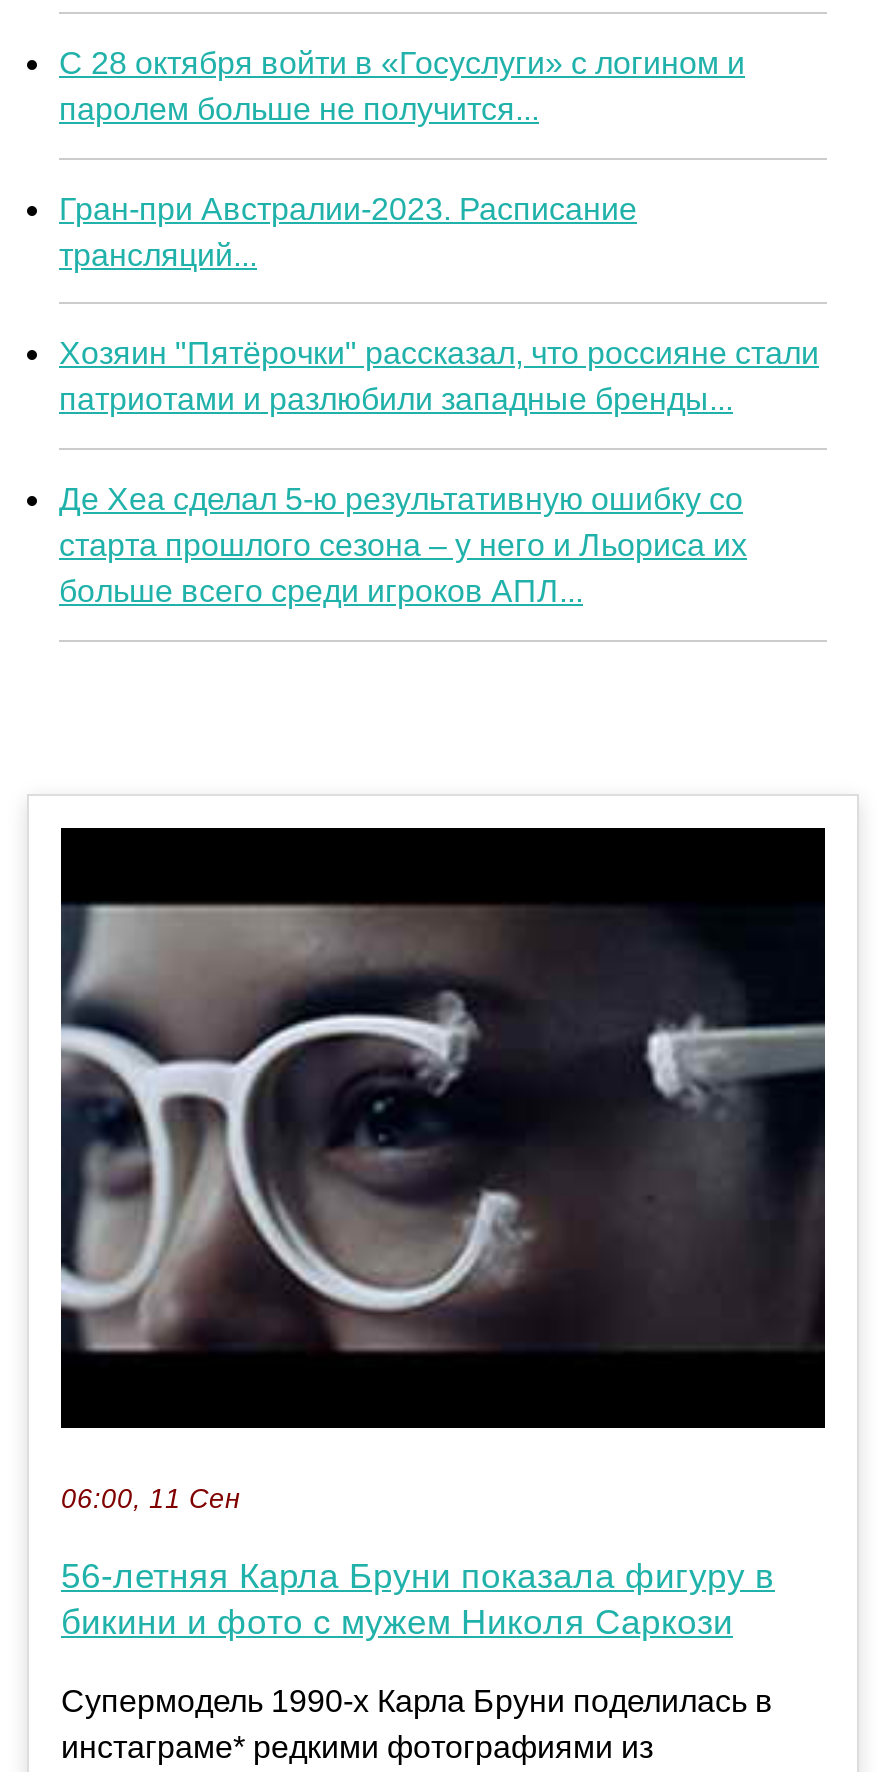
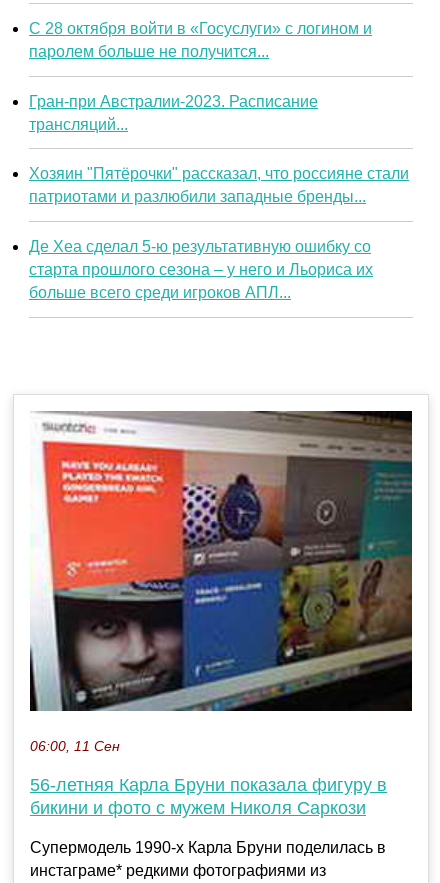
[59,826,827,1430] [image] -> [30,410,413,712] [image]

